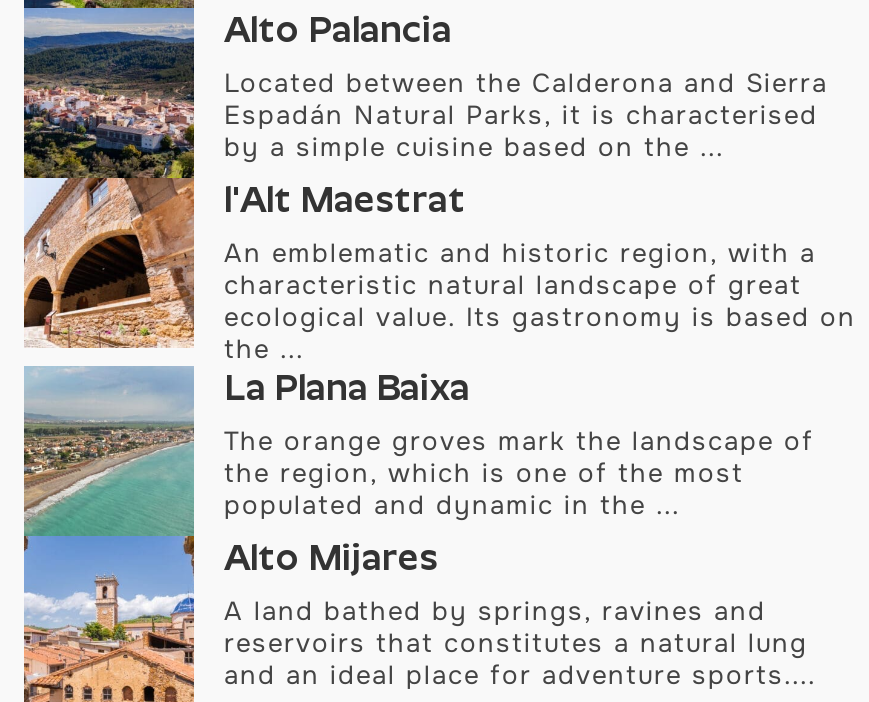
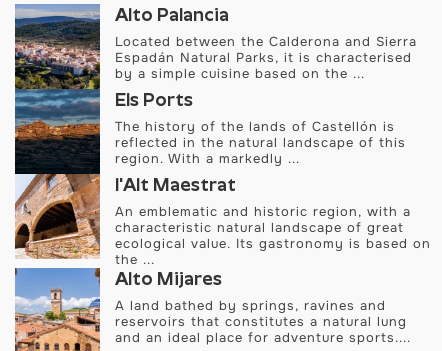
none -> [14,89,406,175] [image] | Els Ports | The history of the lands of Castellón is | reflected in the natural landscape of this | region. With a markedly ...
moved [224,178,856,366] -> [115,174,431,268]: l'Alt Maestrat | An emblematic and historic region, with a | characteristic natural landscape of great | ecological value. Its gastronomy is based on | the ...
[22,366,814,536] [image] | La Plana Baixa | The orange groves mark the landscape of | the region, which is one of the most | populated and dynamic in the ... -> none

